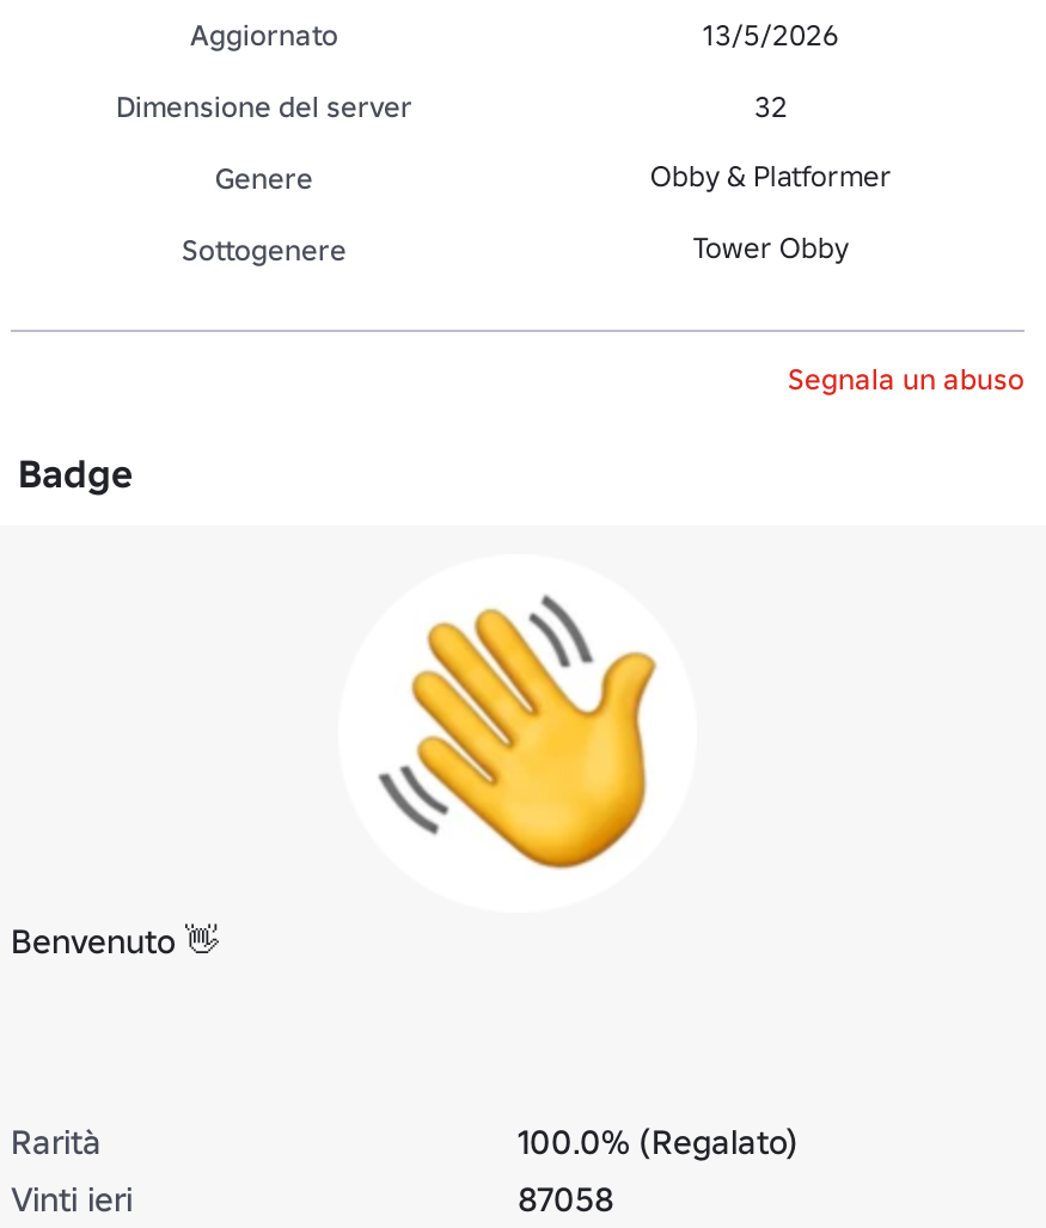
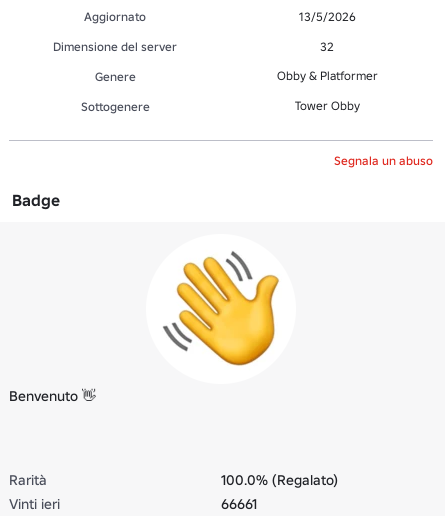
[518,1177,613,1220] 87058 -> [221,494,257,512] 66661

